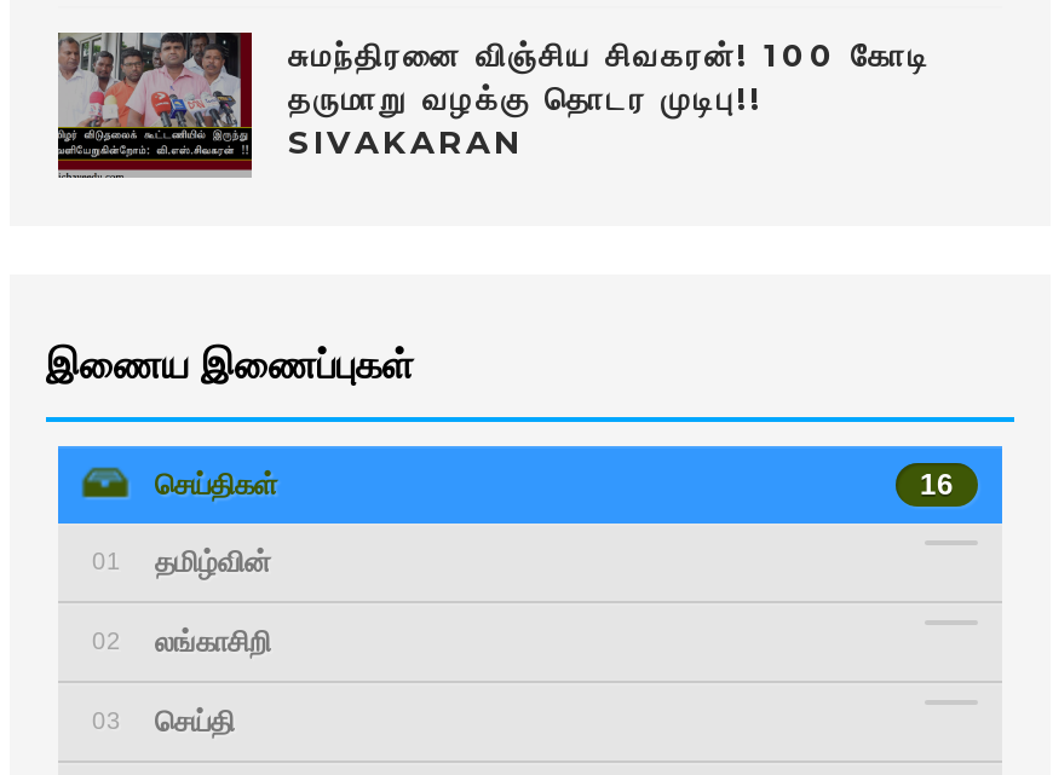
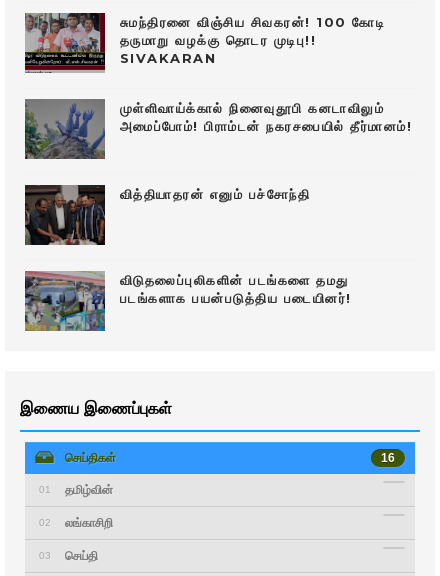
none -> [24,98,412,160] [image] | முள்ளிவாய்க்கால் நினைவுதூபி கனடாவிலும் | அமைப்போம்! பிராம்டன் நகரசபையில் தீர்மானம்!
none -> [24,184,310,246] [image] | வித்தியாதரன் எனும் பச்சோந்தி
none -> [24,271,352,331] [image] | விடுதலைப்புலிகளின் படங்களை தமது | படங்களாக பயன்படுத்திய படையினர்!

